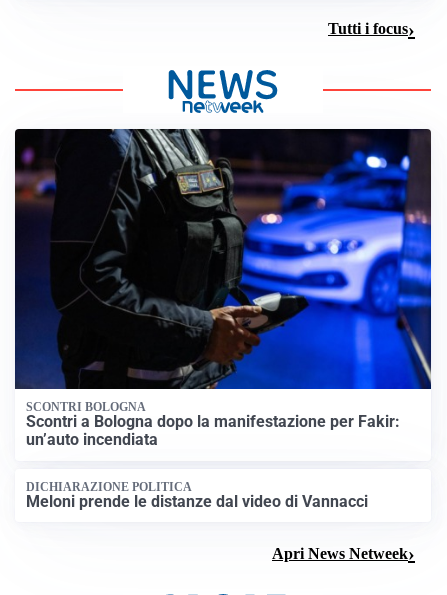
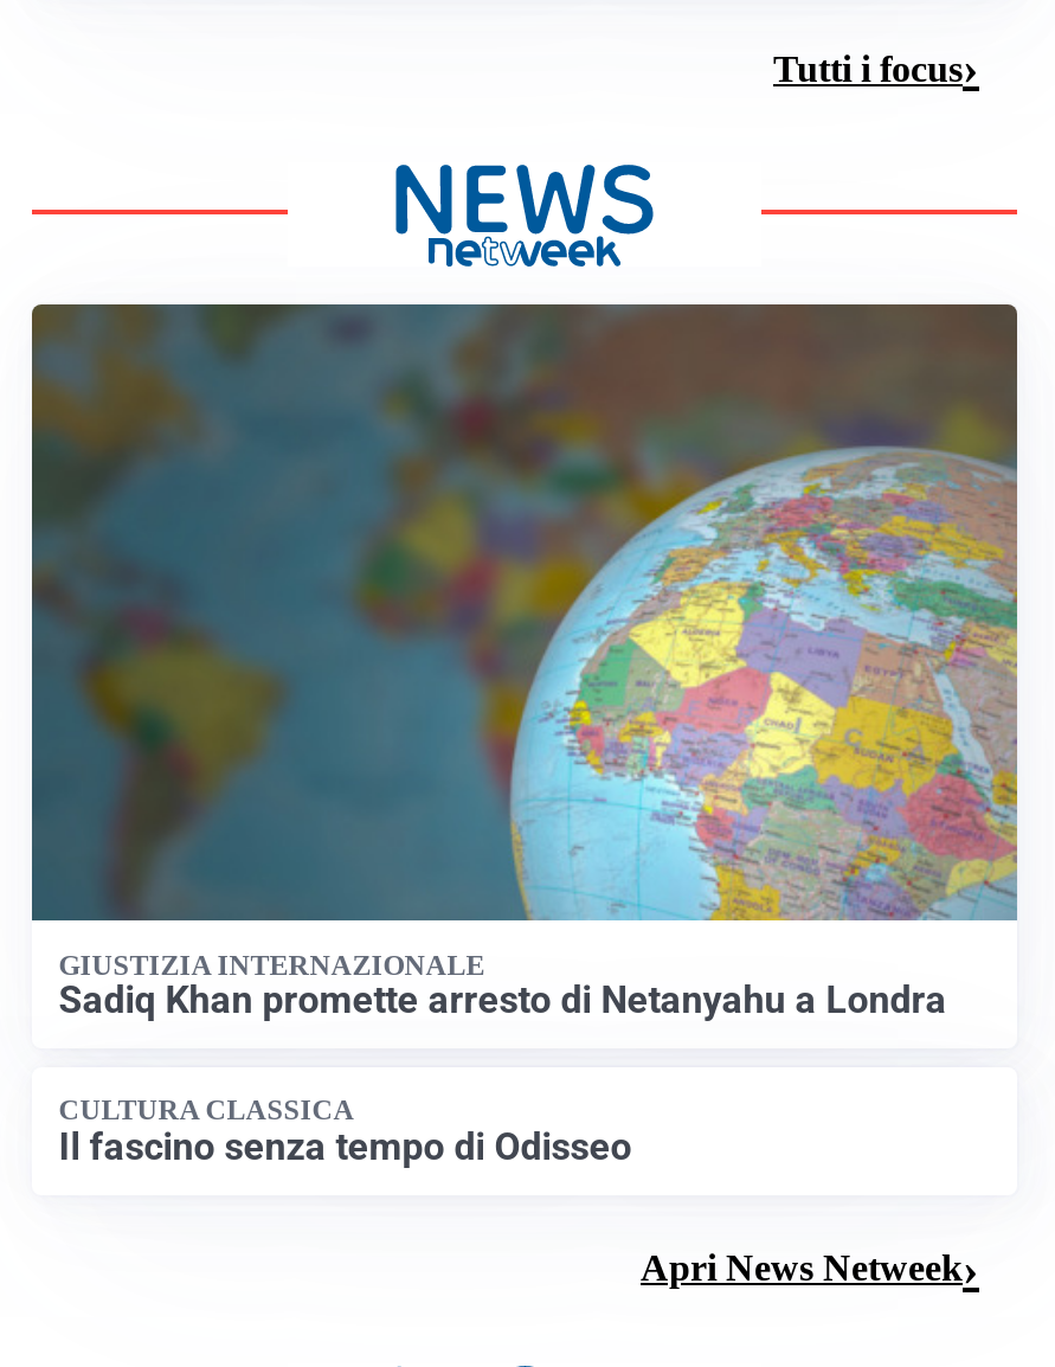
[15,128,432,449] [image] | SCONTRI BOLOGNA | Scontri a Bologna dopo la manifestazione per Fakir: | un’auto incendiata -> [30,303,1019,1022] [image] | GIUSTIZIA INTERNAZIONALE | Sadiq Khan promette arresto di Netanyahu a Londra
[26,480,368,511] DICHIARAZIONE POLITICA | Meloni prende le distanze dal video di Vannacci -> [58,1094,632,1168] CULTURA CLASSICA | Il fascino senza tempo di Odisseo

